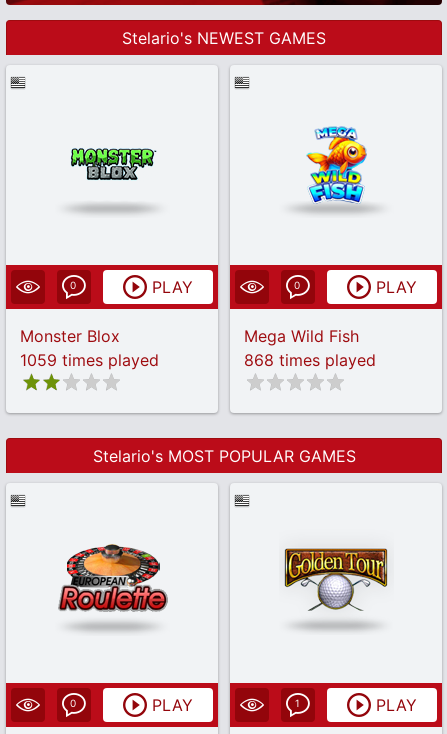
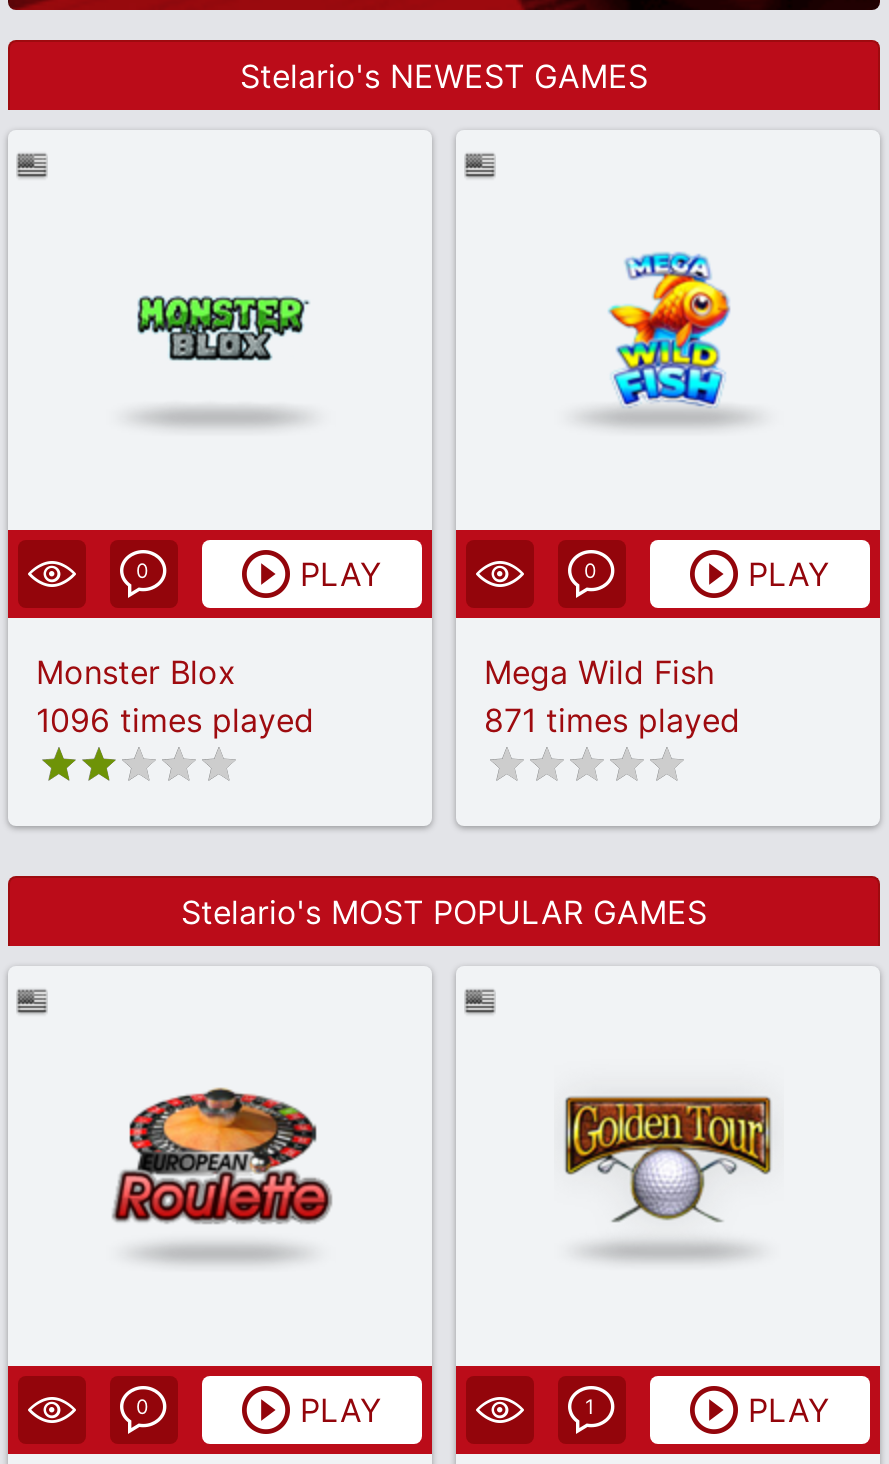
[20,350,159,370] 1059 times played -> [36,699,314,739] 1096 times played
[244,350,376,370] 868 times played -> [484,699,740,739] 871 times played

